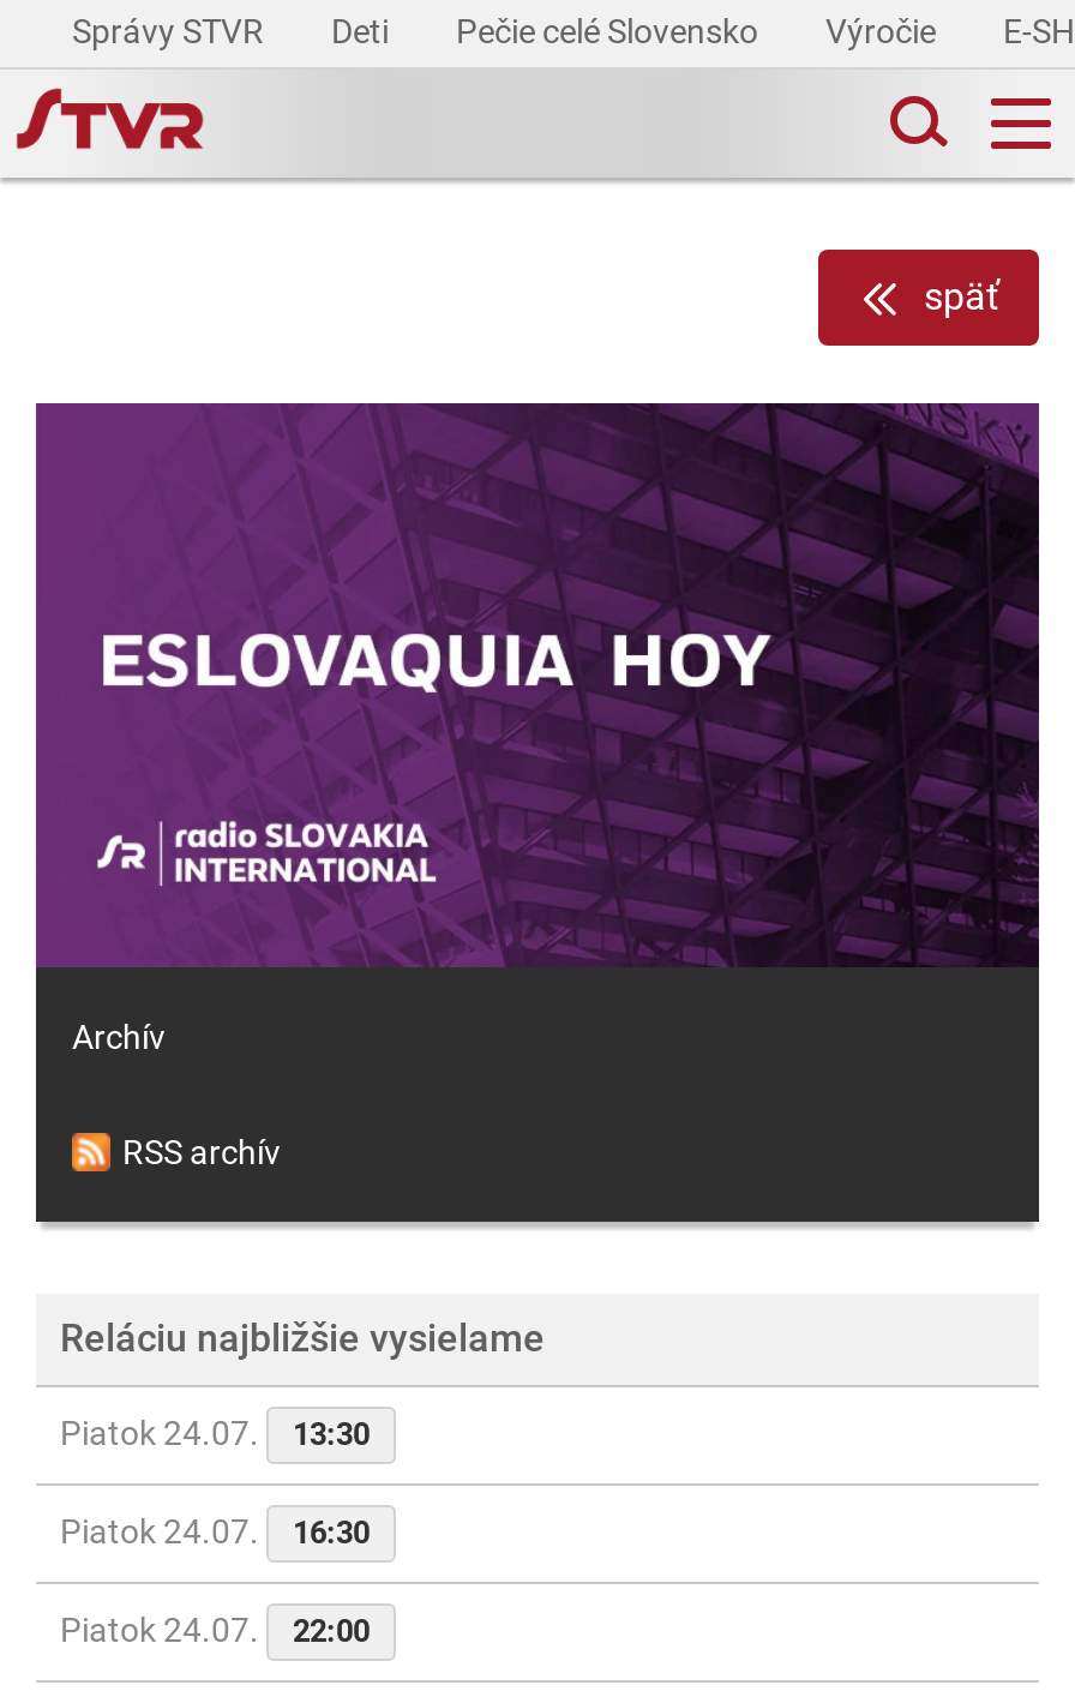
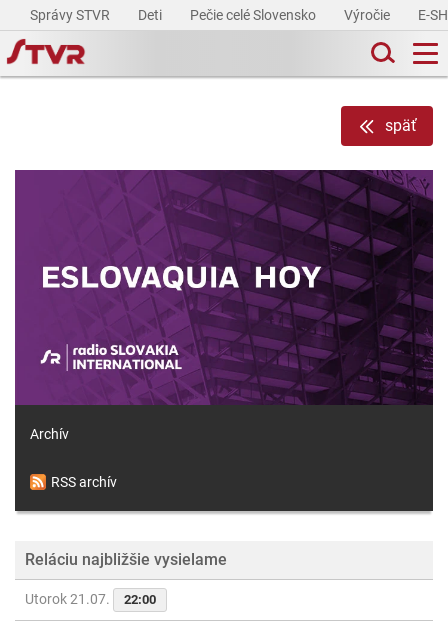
[60,1414,370,1650] Piatok 24.07. | 13:30 | Piatok 24.07. | 16:30 | Piatok 24.07. -> [25,591,113,607] Utorok 21.07.

